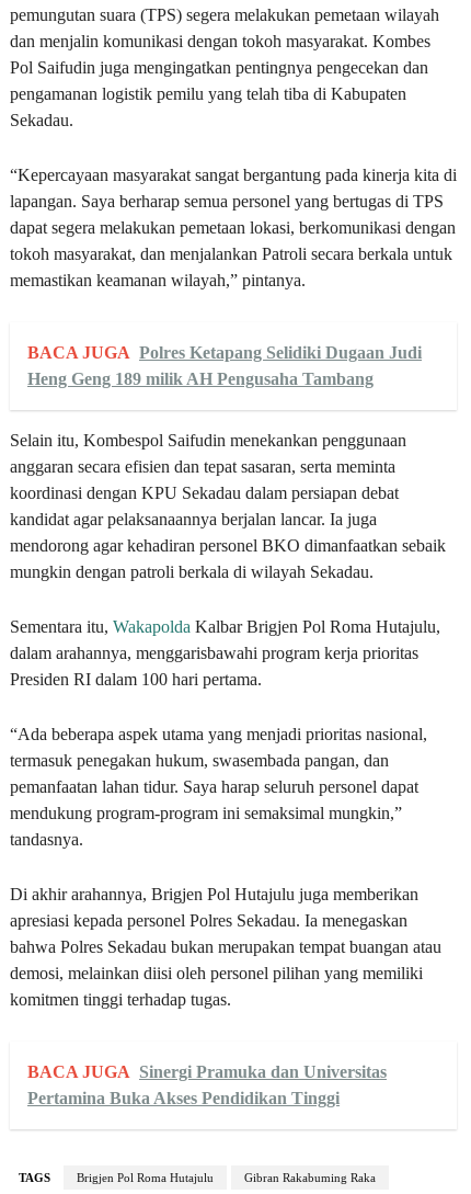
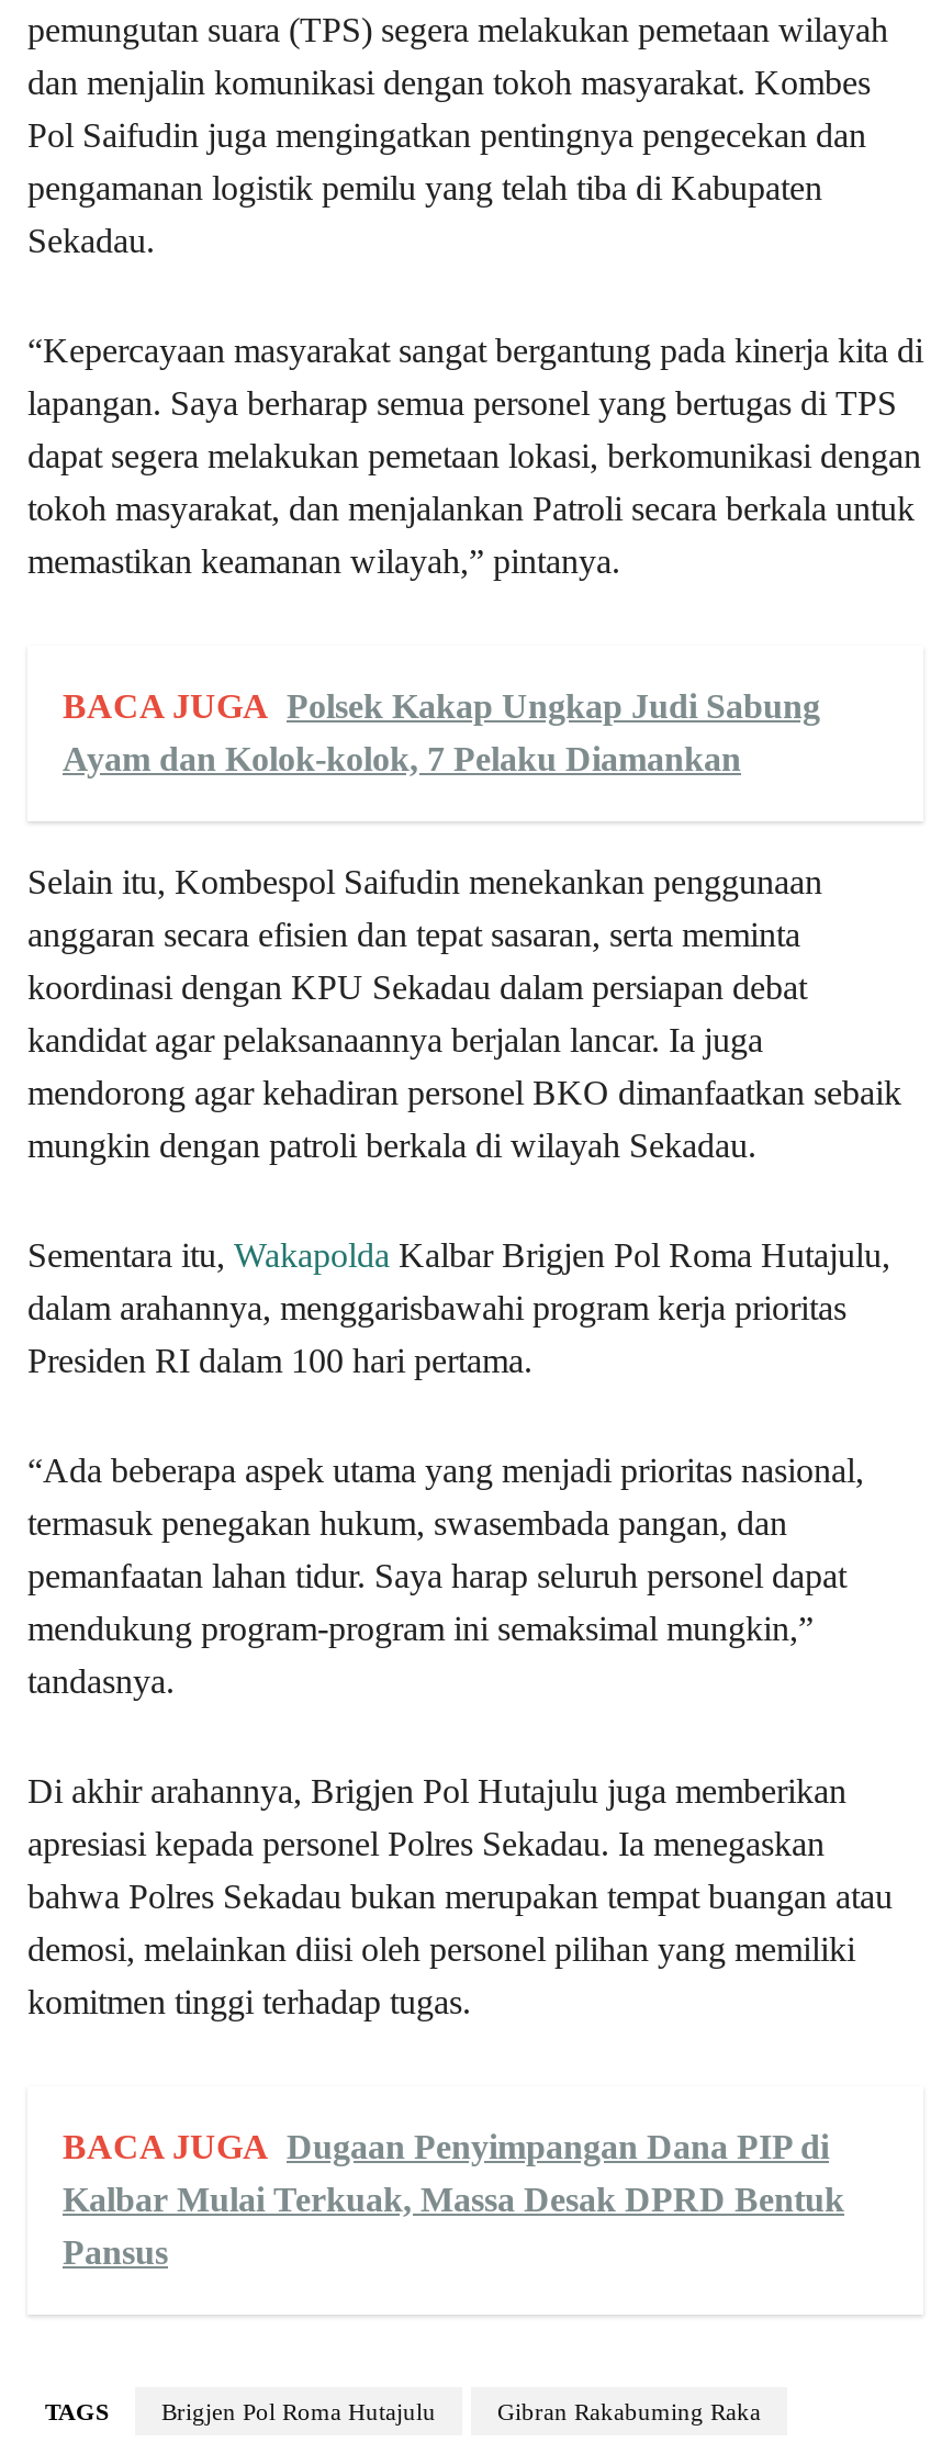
[27,344,422,389] BACA JUGA Polres Ketapang Selidiki Dugaan Judi | Heng Geng 189 milik AH Pengusaha Tambang -> [63,688,820,778] BACA JUGA Polsek Kakap Ungkap Judi Sabung | Ayam dan Kolok-kolok, 7 Pelaku Diamankan
[27,1063,387,1108] BACA JUGA Sinergi Pramuka dan Universitas | Pertamina Buka Akses Pendidikan Tinggi -> [63,2129,844,2272] BACA JUGA Dugaan Penyimpangan Dana PIP di | Kalbar Mulai Terkuak, Massa Desak DPRD Bentuk | Pansus

